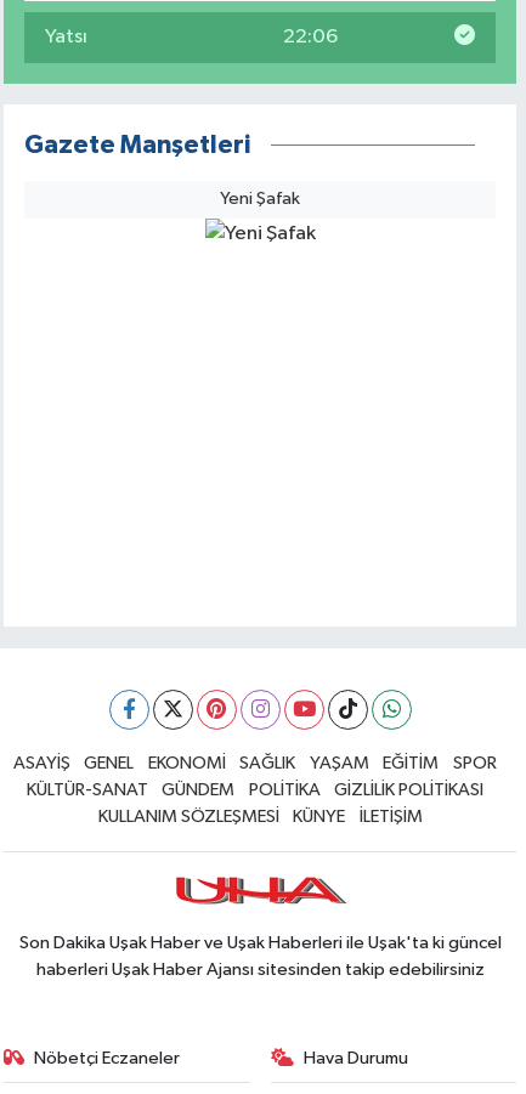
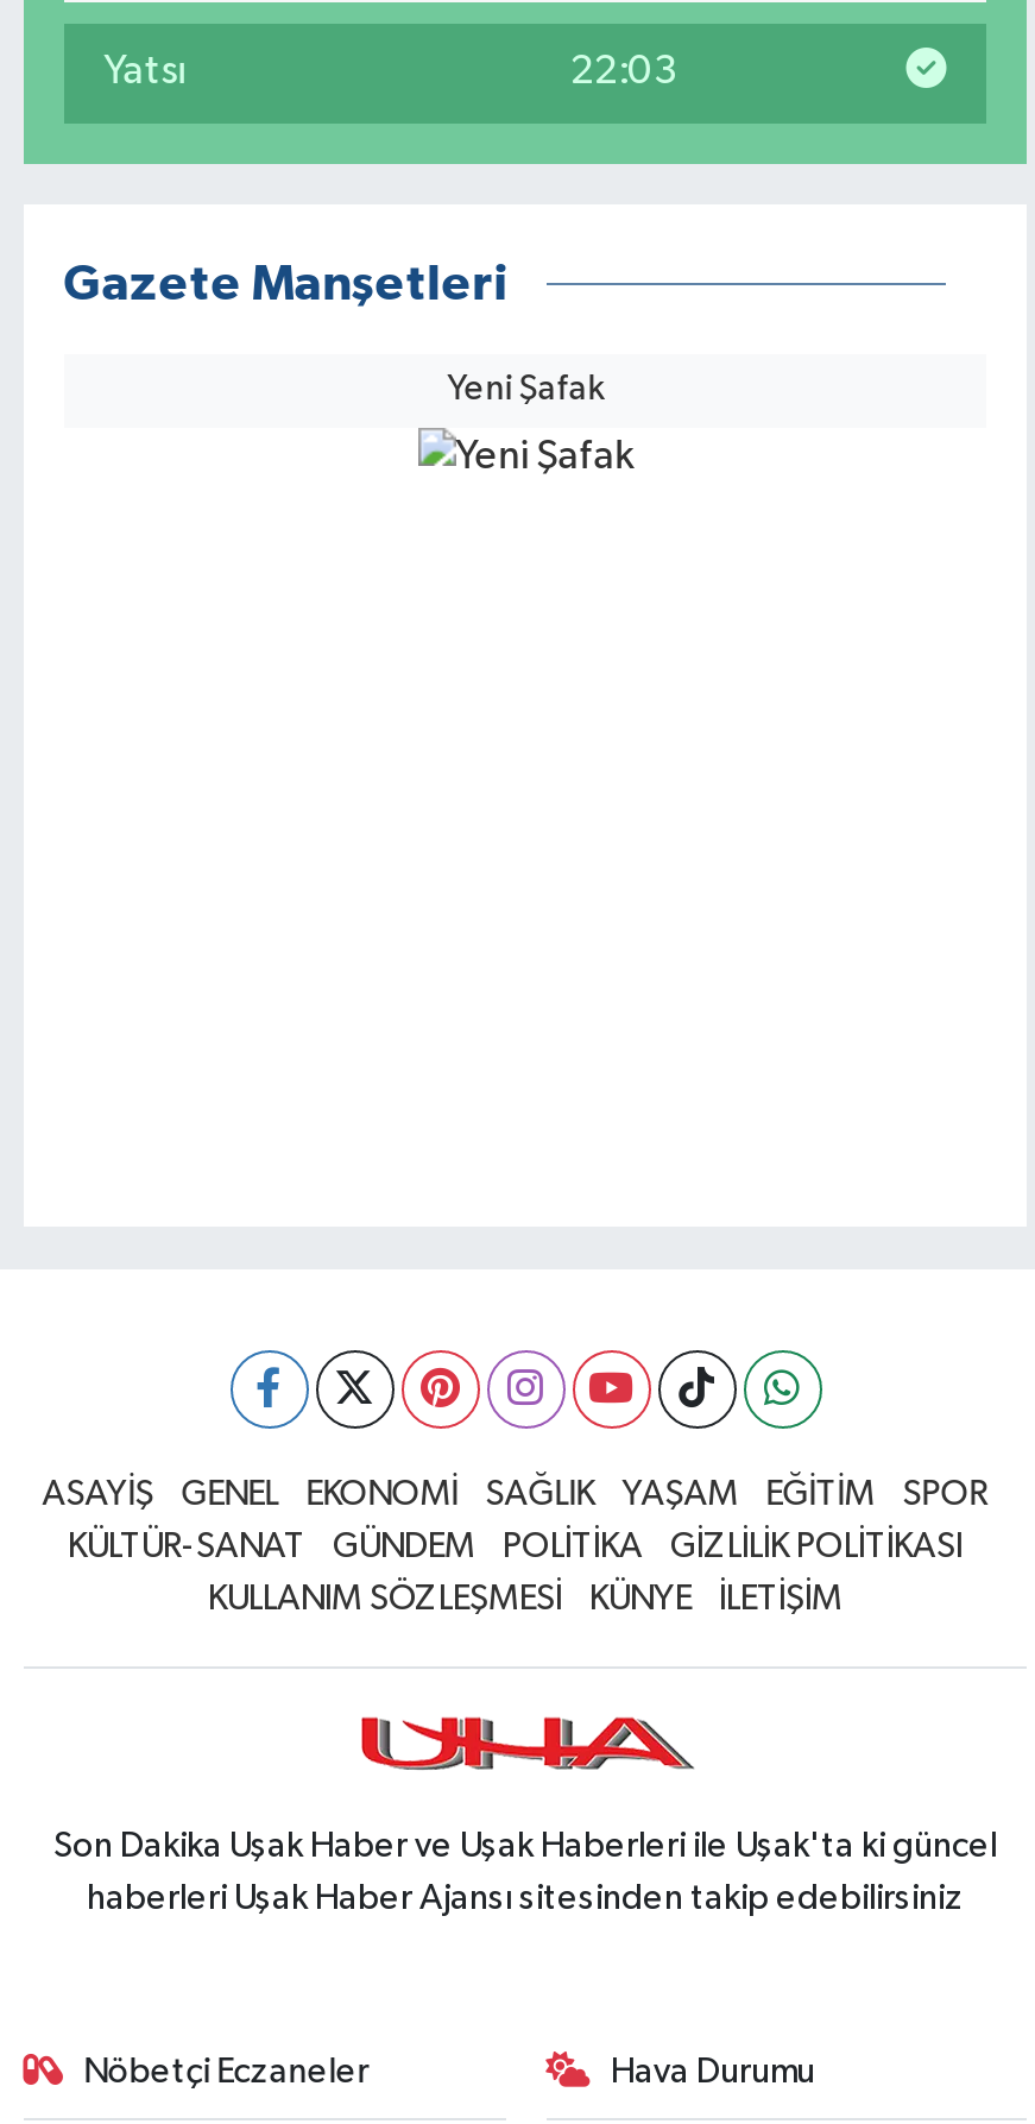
[283,27,338,48] 22:06 -> [570,53,677,93] 22:03

